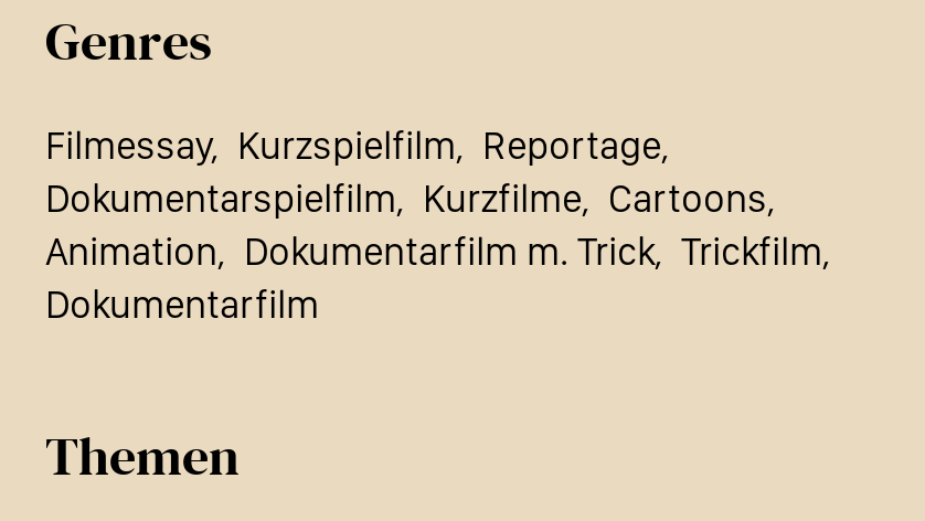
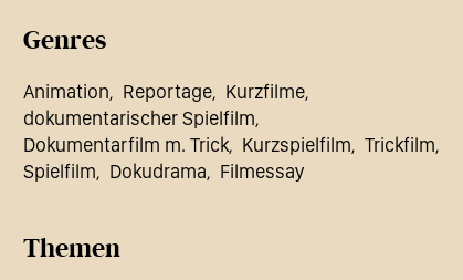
[45,122,822,328] Filmessay Kurzspielfilm Reportage | Dokumentarspielfilm Kurzfilme Cartoons | Animation Dokumentarfilm m. Trick Trickfilm | Dokumentarfilm -> [23,80,435,183] Animation Reportage Kurzfilme | dokumentarischer Spielfilm | Dokumentarfilm m. Trick Kurzspielfilm Trickfilm | Spielfilm Dokudrama Filmessay

